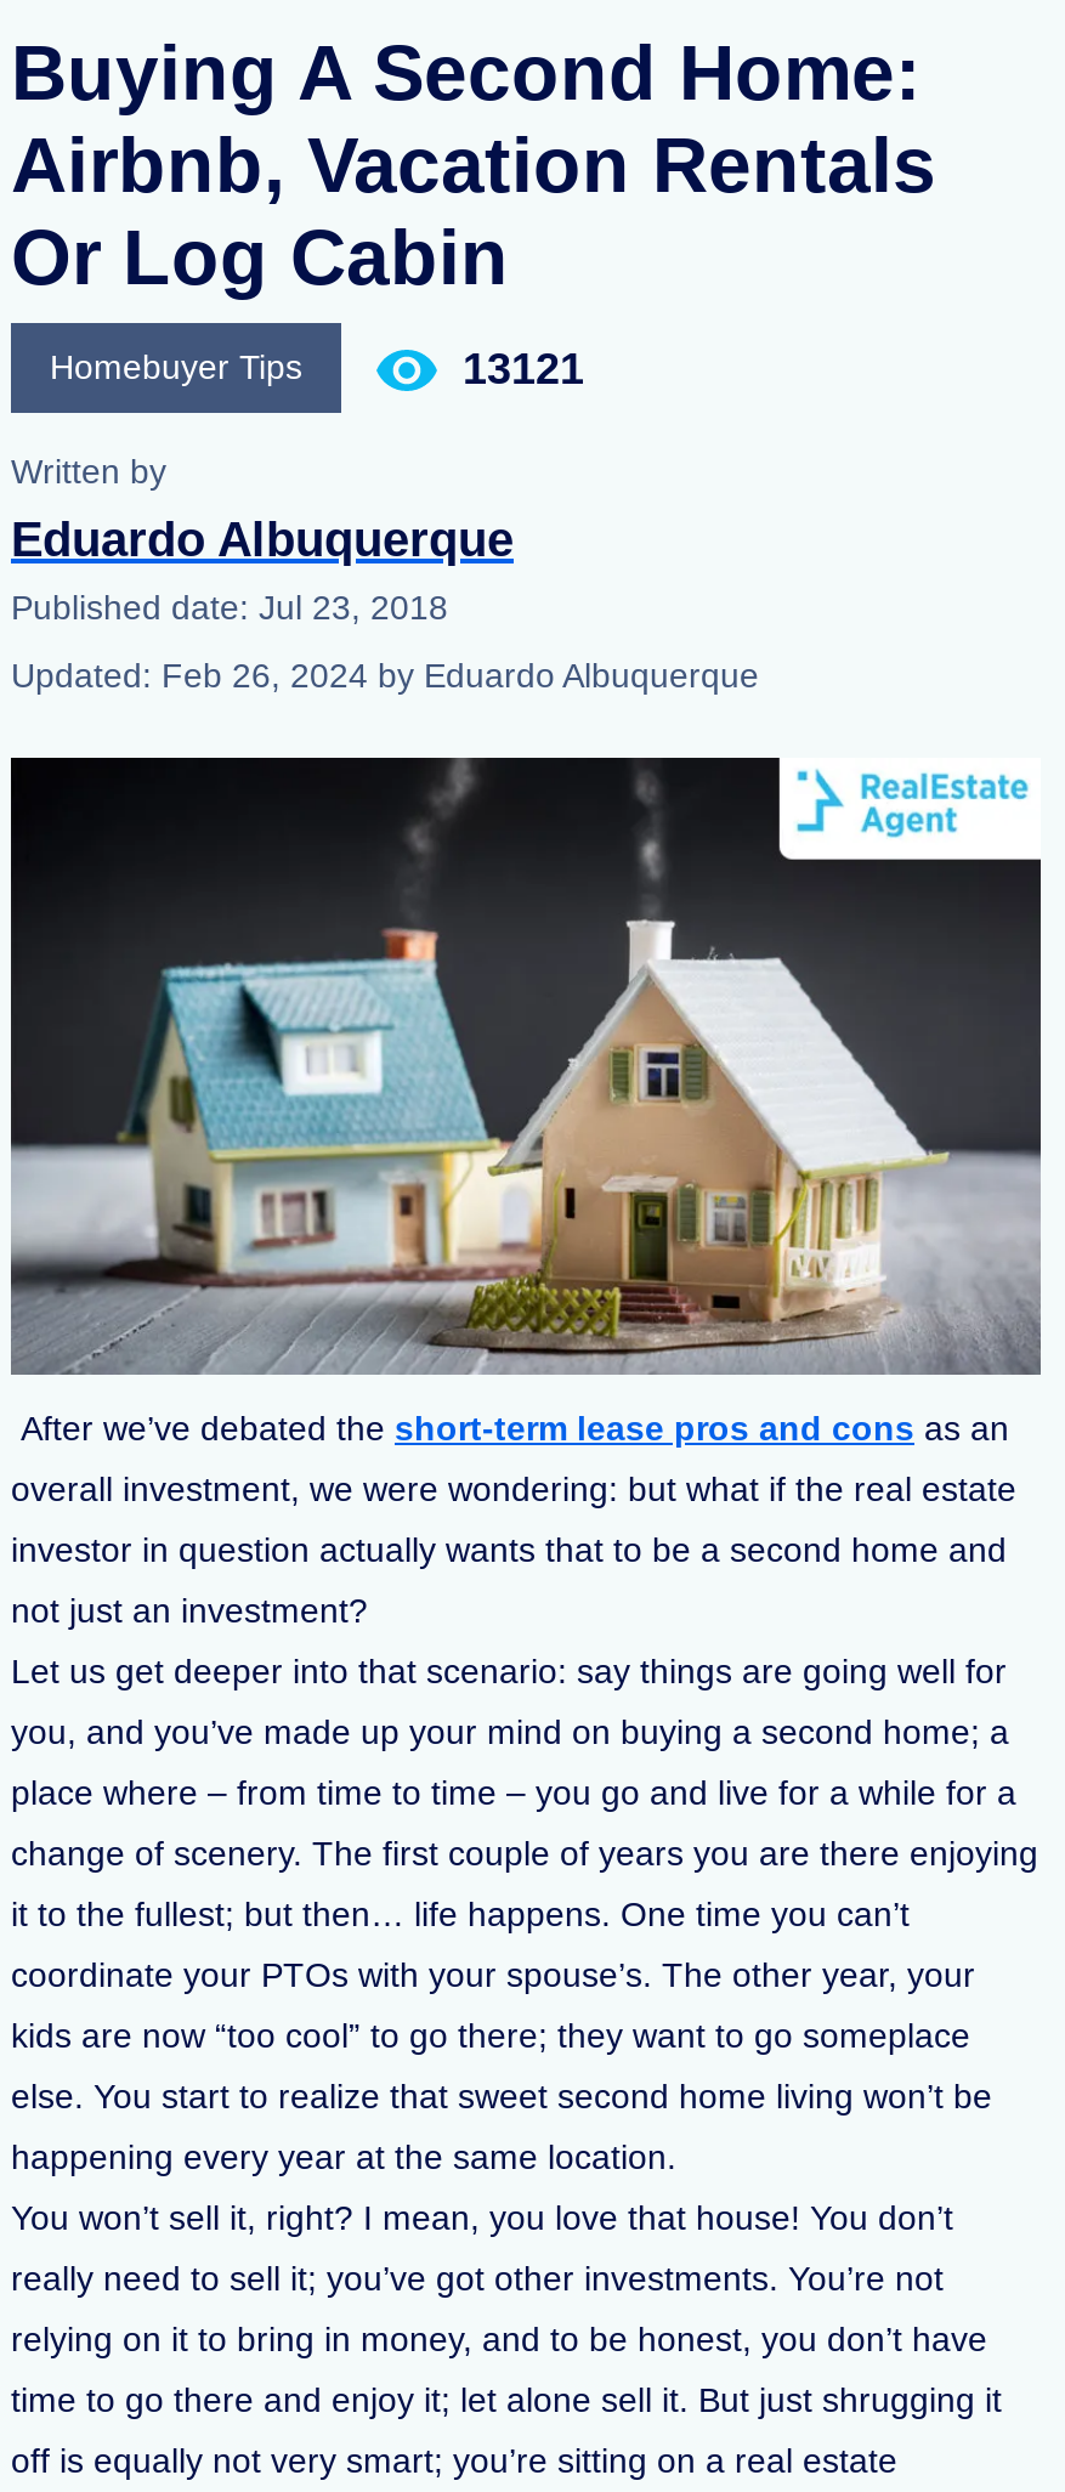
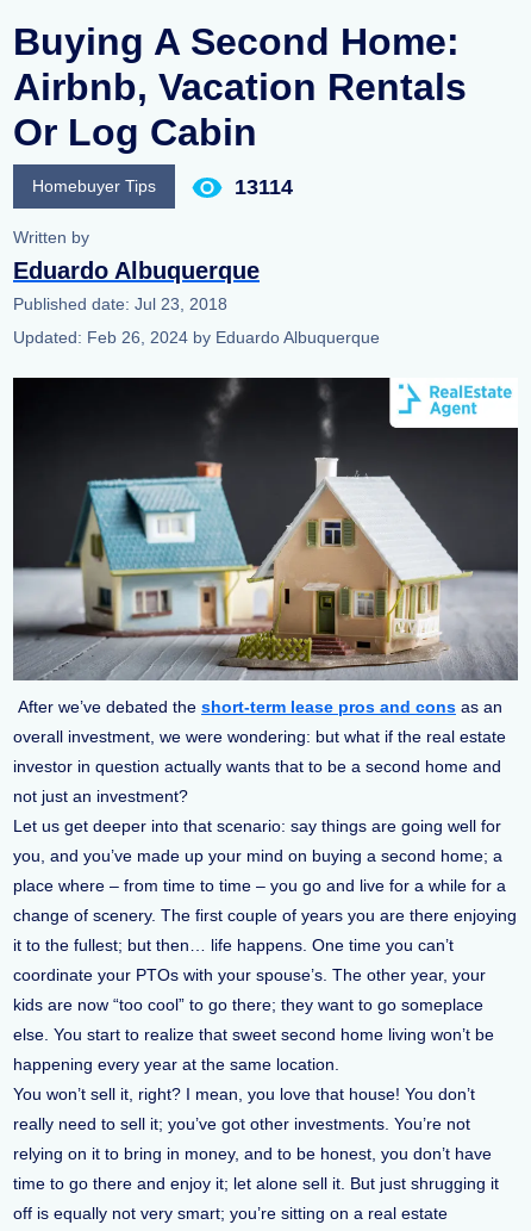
[463,345,584,393] 13121 -> [235,175,293,199] 13114

